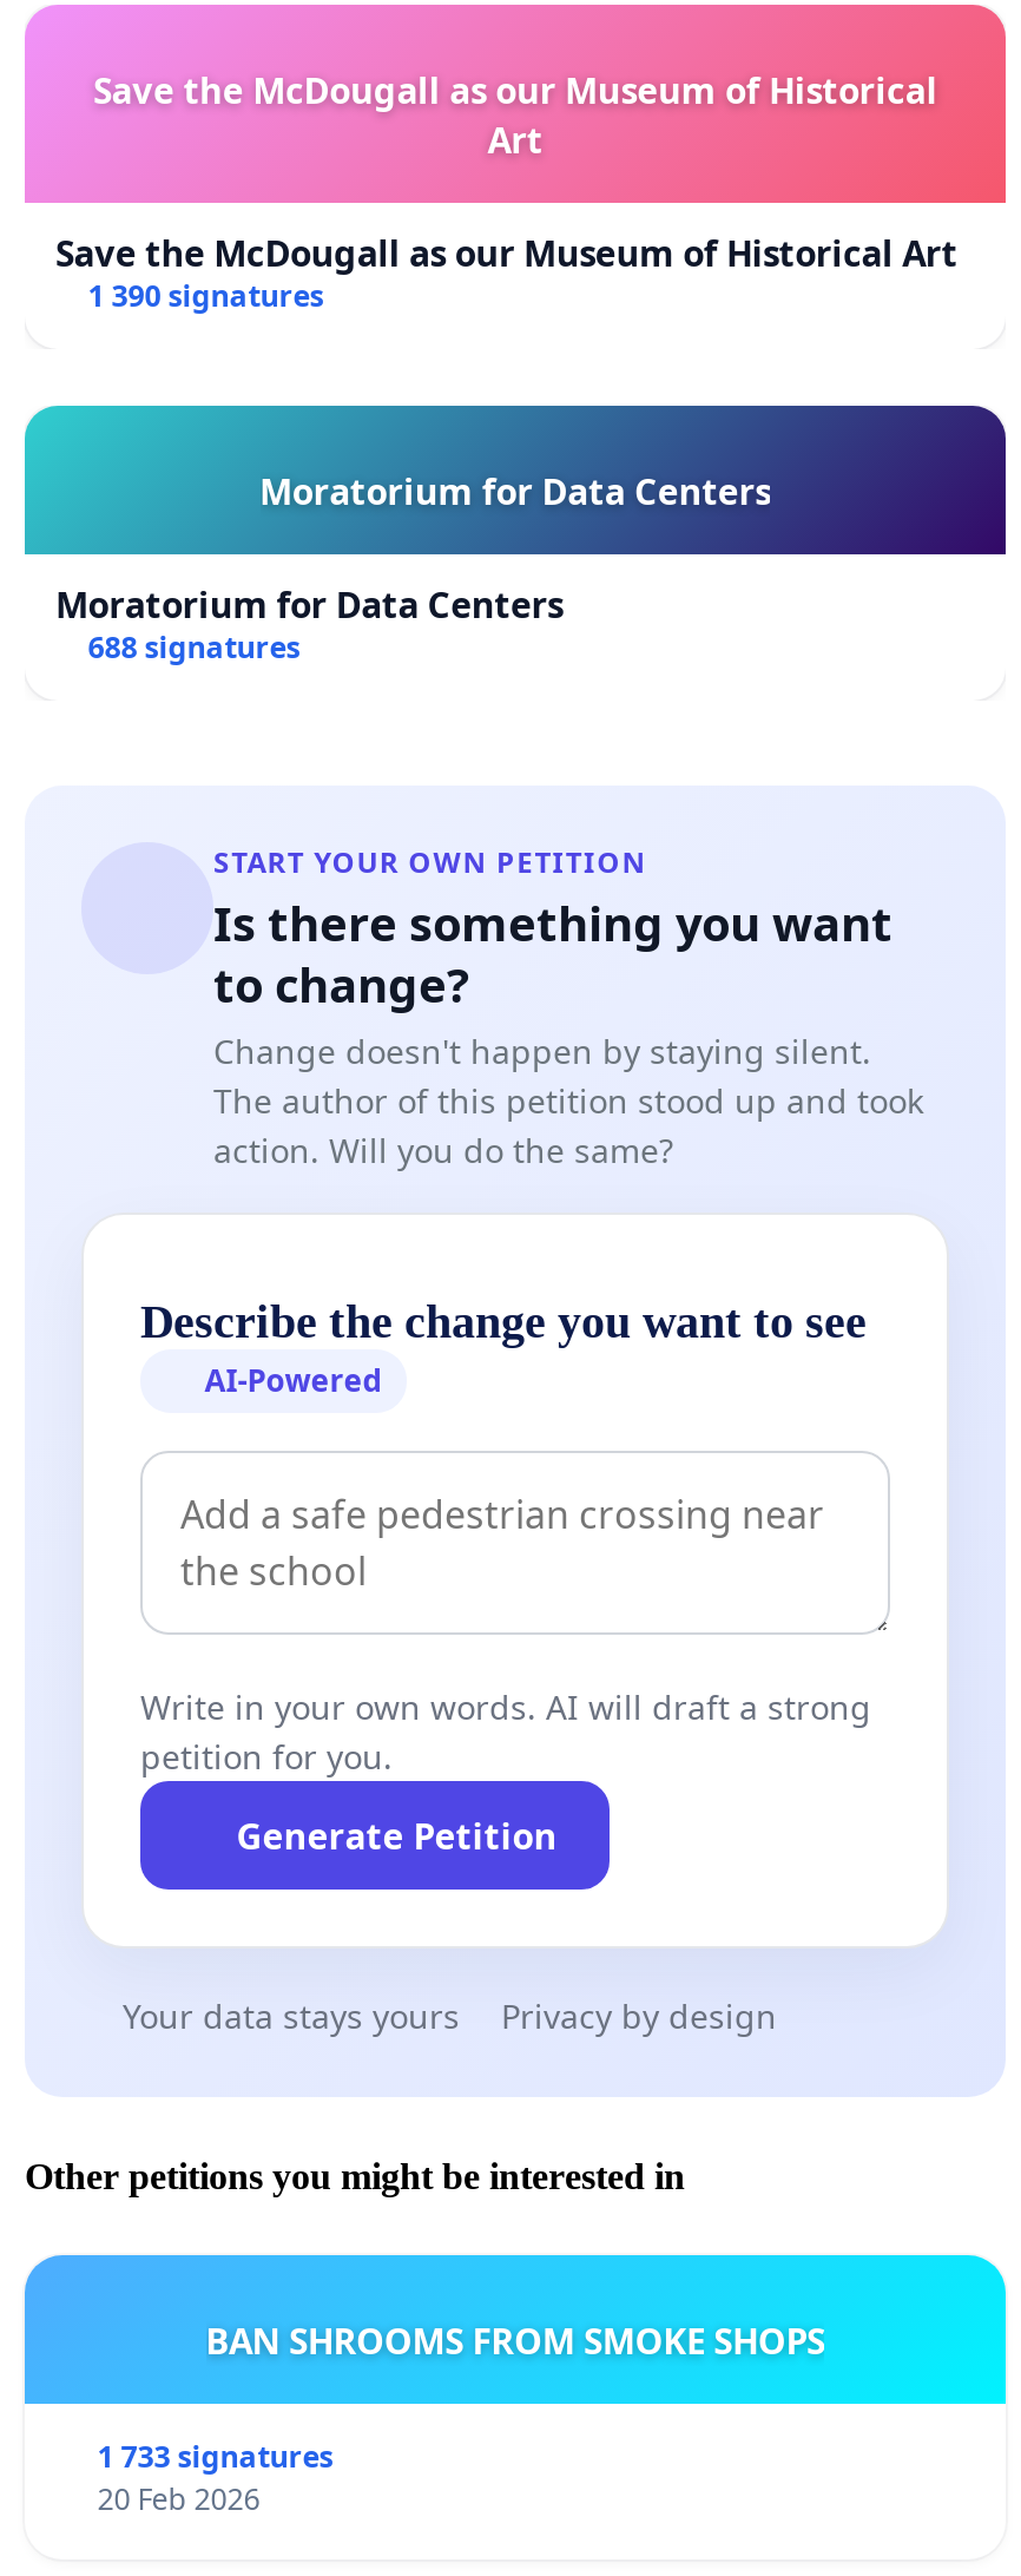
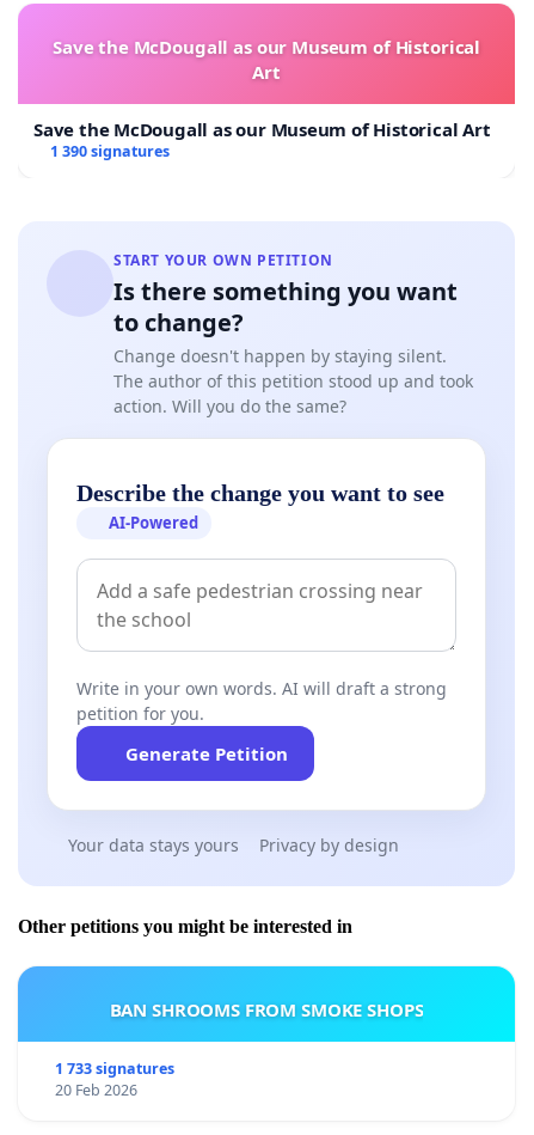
[55,468,771,668] Moratorium for Data Centers | Moratorium for Data Centers | 688 signatures -> none

